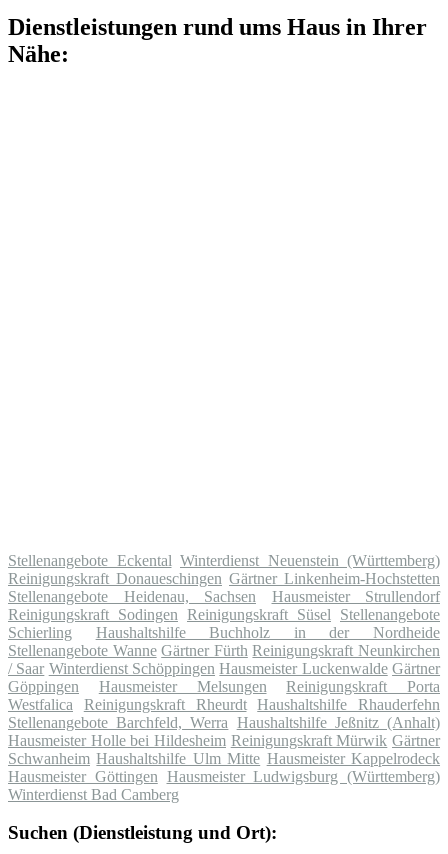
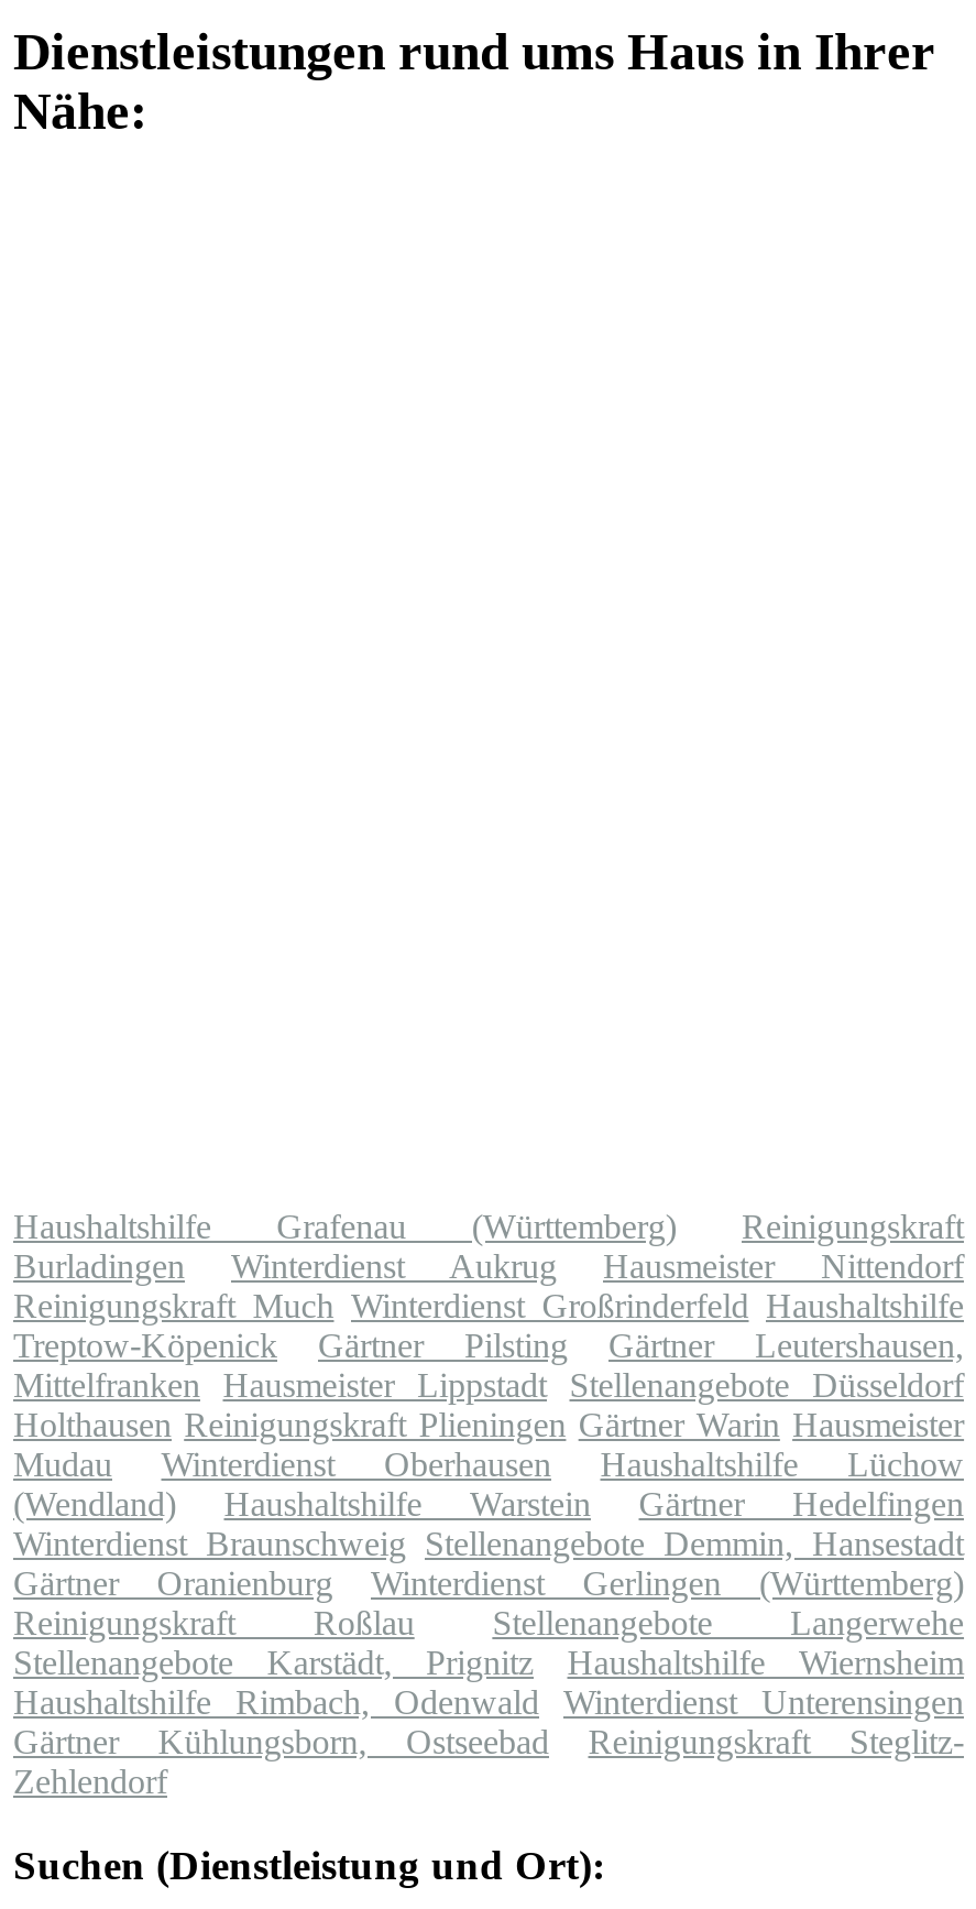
[8,551,440,802] Stellenangebote Eckental Winterdienst Neuenstein (Württemberg) | Reinigungskraft Donaueschingen Gärtner Linkenheim-Hochstetten | Stellenangebote Heidenau, Sachsen | Hausmeister Strullendorf | Reinigungskraft Sodingen Reinigungskraft Süsel Stellenangebote | Schierling | Haushaltshilfe Buchholz in der Nordheide | Stellenangebote Wanne Gärtner Fürth Reinigungskraft Neunkirchen | / Saar Winterdienst Schöppingen Hausmeister Luckenwalde Gärtner | Göppingen | Hausmeister Melsungen | Reinigungskraft Porta | Westfalica | Reinigungskraft Rheurdt | Haushaltshilfe Rhauderfehn | Stellenangebote Barchfeld, Werra Haushaltshilfe Jeßnitz (Anhalt) | Hausmeister Holle bei Hildesheim Reinigungskraft Mürwik Gärtner | Schwanheim Haushaltshilfe Ulm Mitte Hausmeister Kappelrodeck | Hausmeister Göttingen Hausmeister Ludwigsburg (Württemberg) | Winterdienst Bad Camberg -> [13,1207,964,1799] Haushaltshilfe Grafenau (Württemberg) | Reinigungskraft | Burladingen | Winterdienst Aukrug | Hausmeister Nittendorf | Reinigungskraft Much Winterdienst Großrinderfeld Haushaltshilfe | Treptow-Köpenick | Gärtner Pilsting | Gärtner Leutershausen, | Mittelfranken | Hausmeister Lippstadt | Stellenangebote Düsseldorf | Holthausen Reinigungskraft Plieningen Gärtner Warin Hausmeister | Mudau | Winterdienst Oberhausen | Haushaltshilfe Lüchow | (Wendland) | Haushaltshilfe Warstein | Gärtner Hedelfingen | Winterdienst Braunschweig Stellenangebote Demmin, Hansestadt | Gärtner Oranienburg | Winterdienst Gerlingen (Württemberg) | Reinigungskraft Roßlau | Stellenangebote Langerwehe | Stellenangebote Karstädt, Prignitz | Haushaltshilfe Wiernsheim | Haushaltshilfe Rimbach, Odenwald | Winterdienst Unterensingen | Gärtner Kühlungsborn, Ostseebad | Reinigungskraft Steglitz- | Zehlendorf

